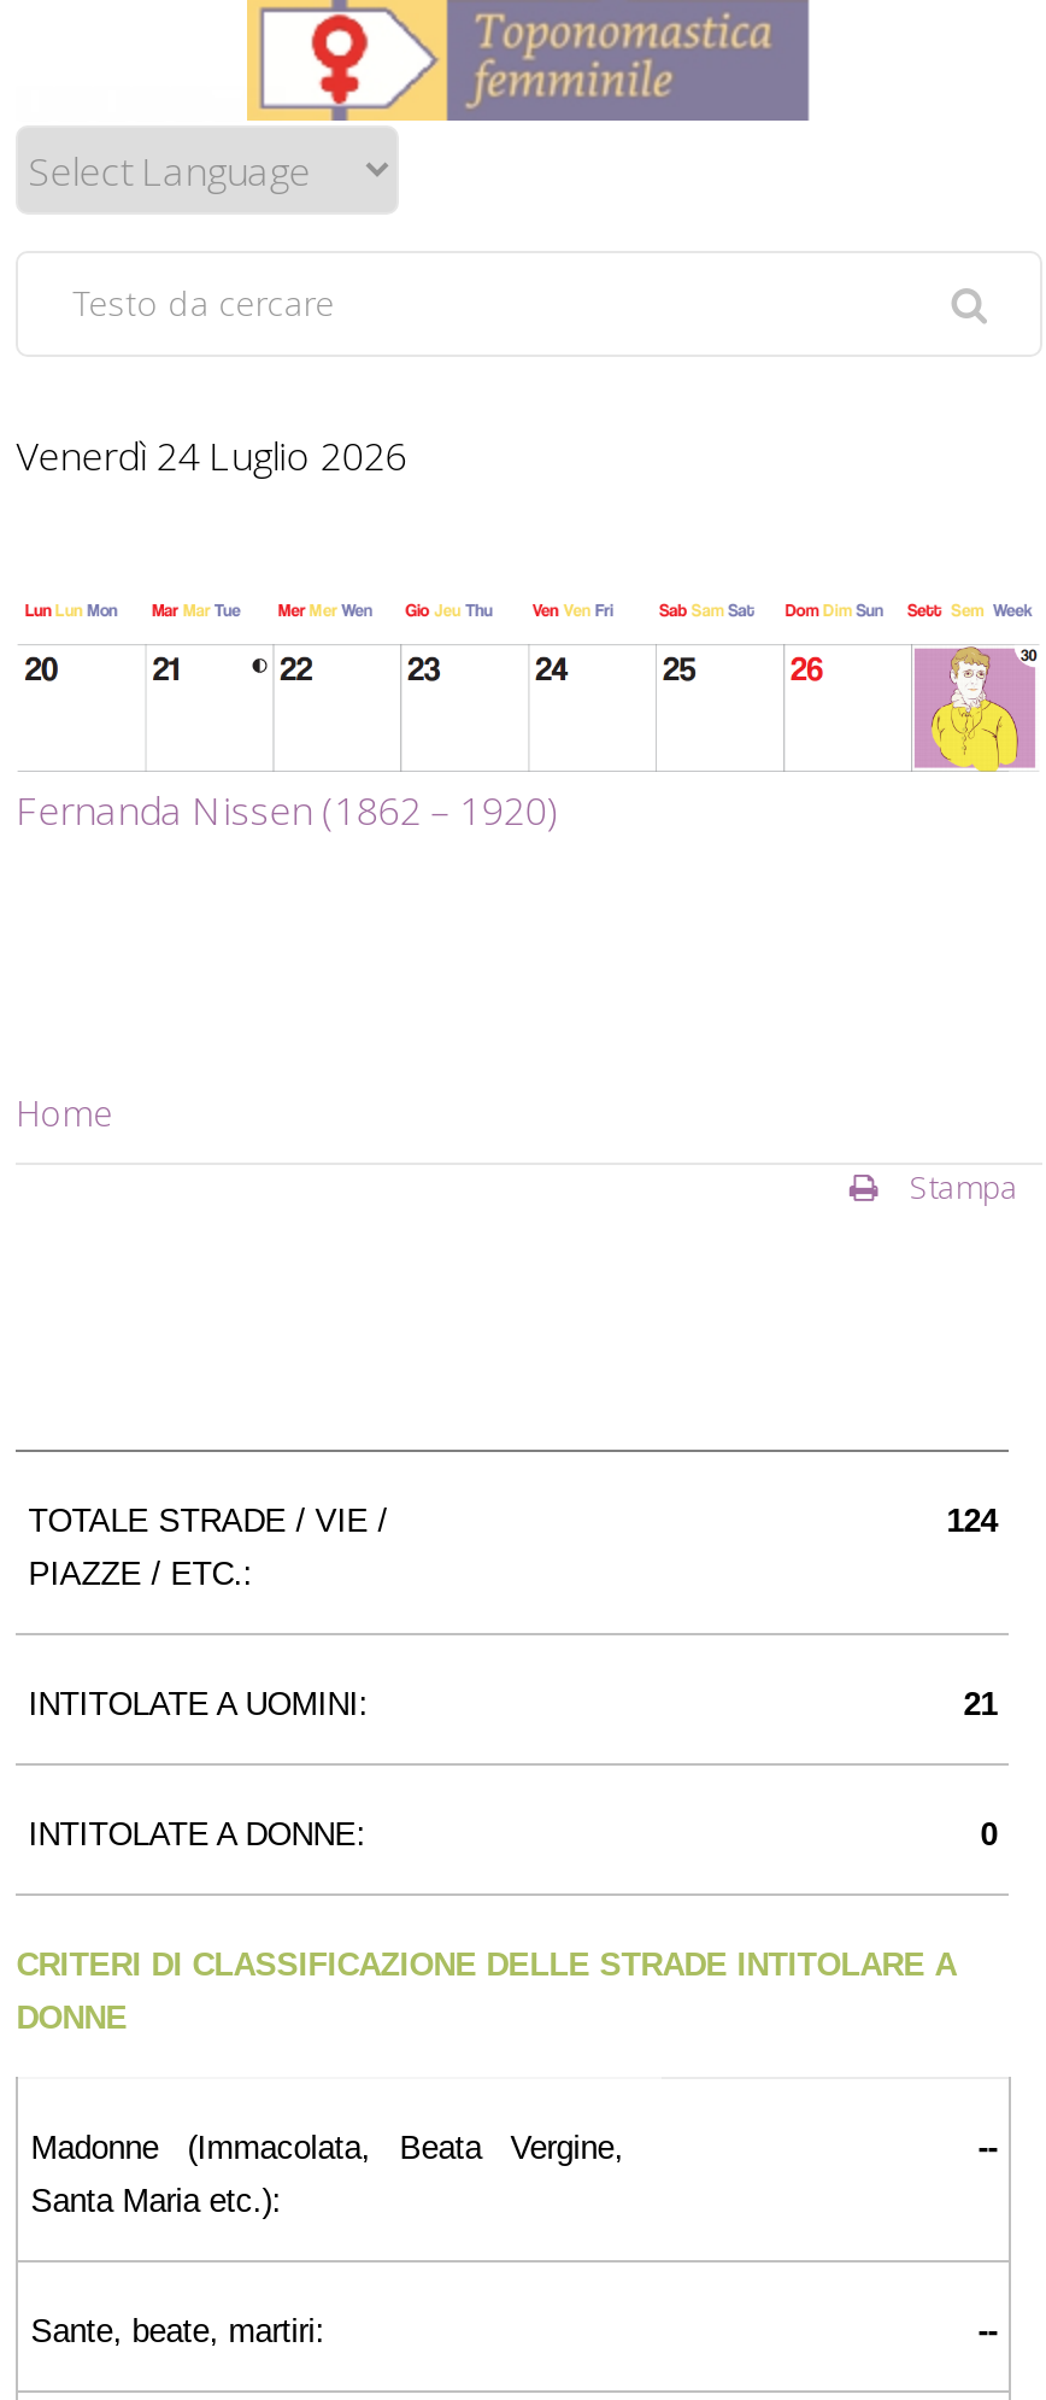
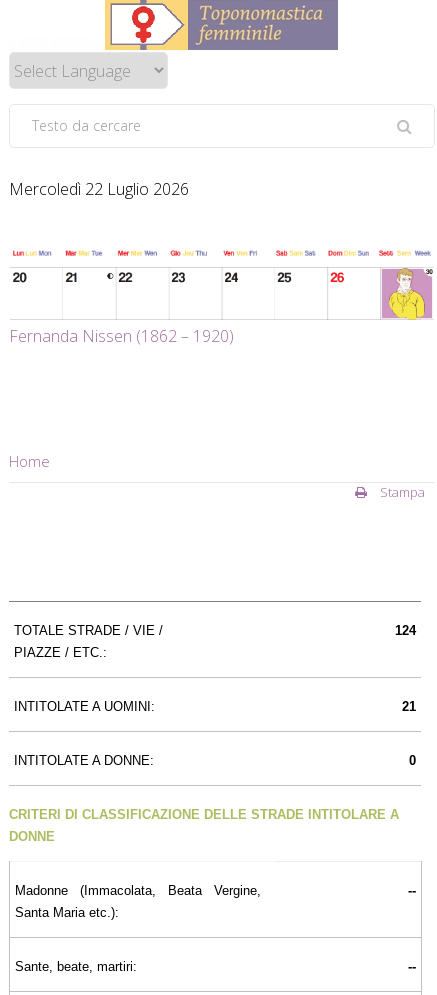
[16,429,407,482] Venerdì 24 Luglio 2026 -> [9,178,189,200] Mercoledì 22 Luglio 2026

